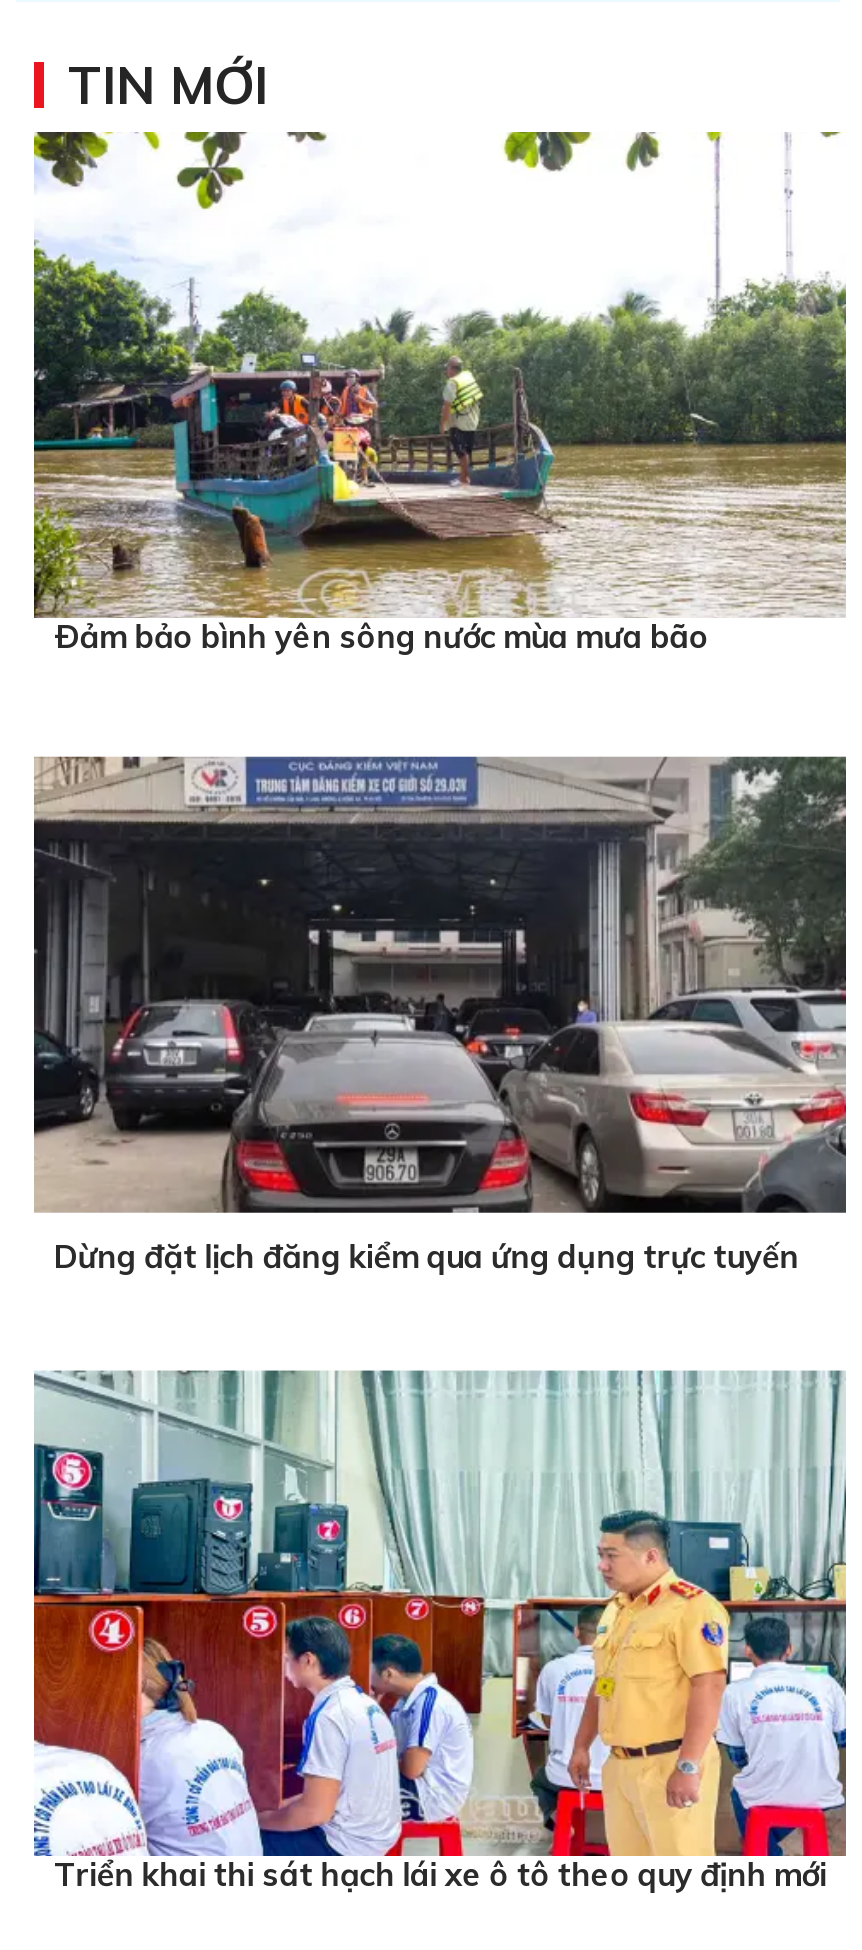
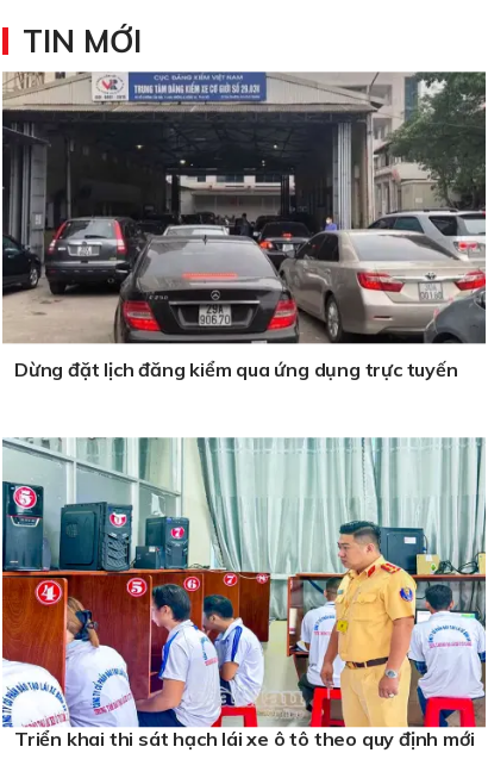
[32,130,848,656] [image] | Ðảm bảo bình yên sông nước mùa mưa bão -> none

